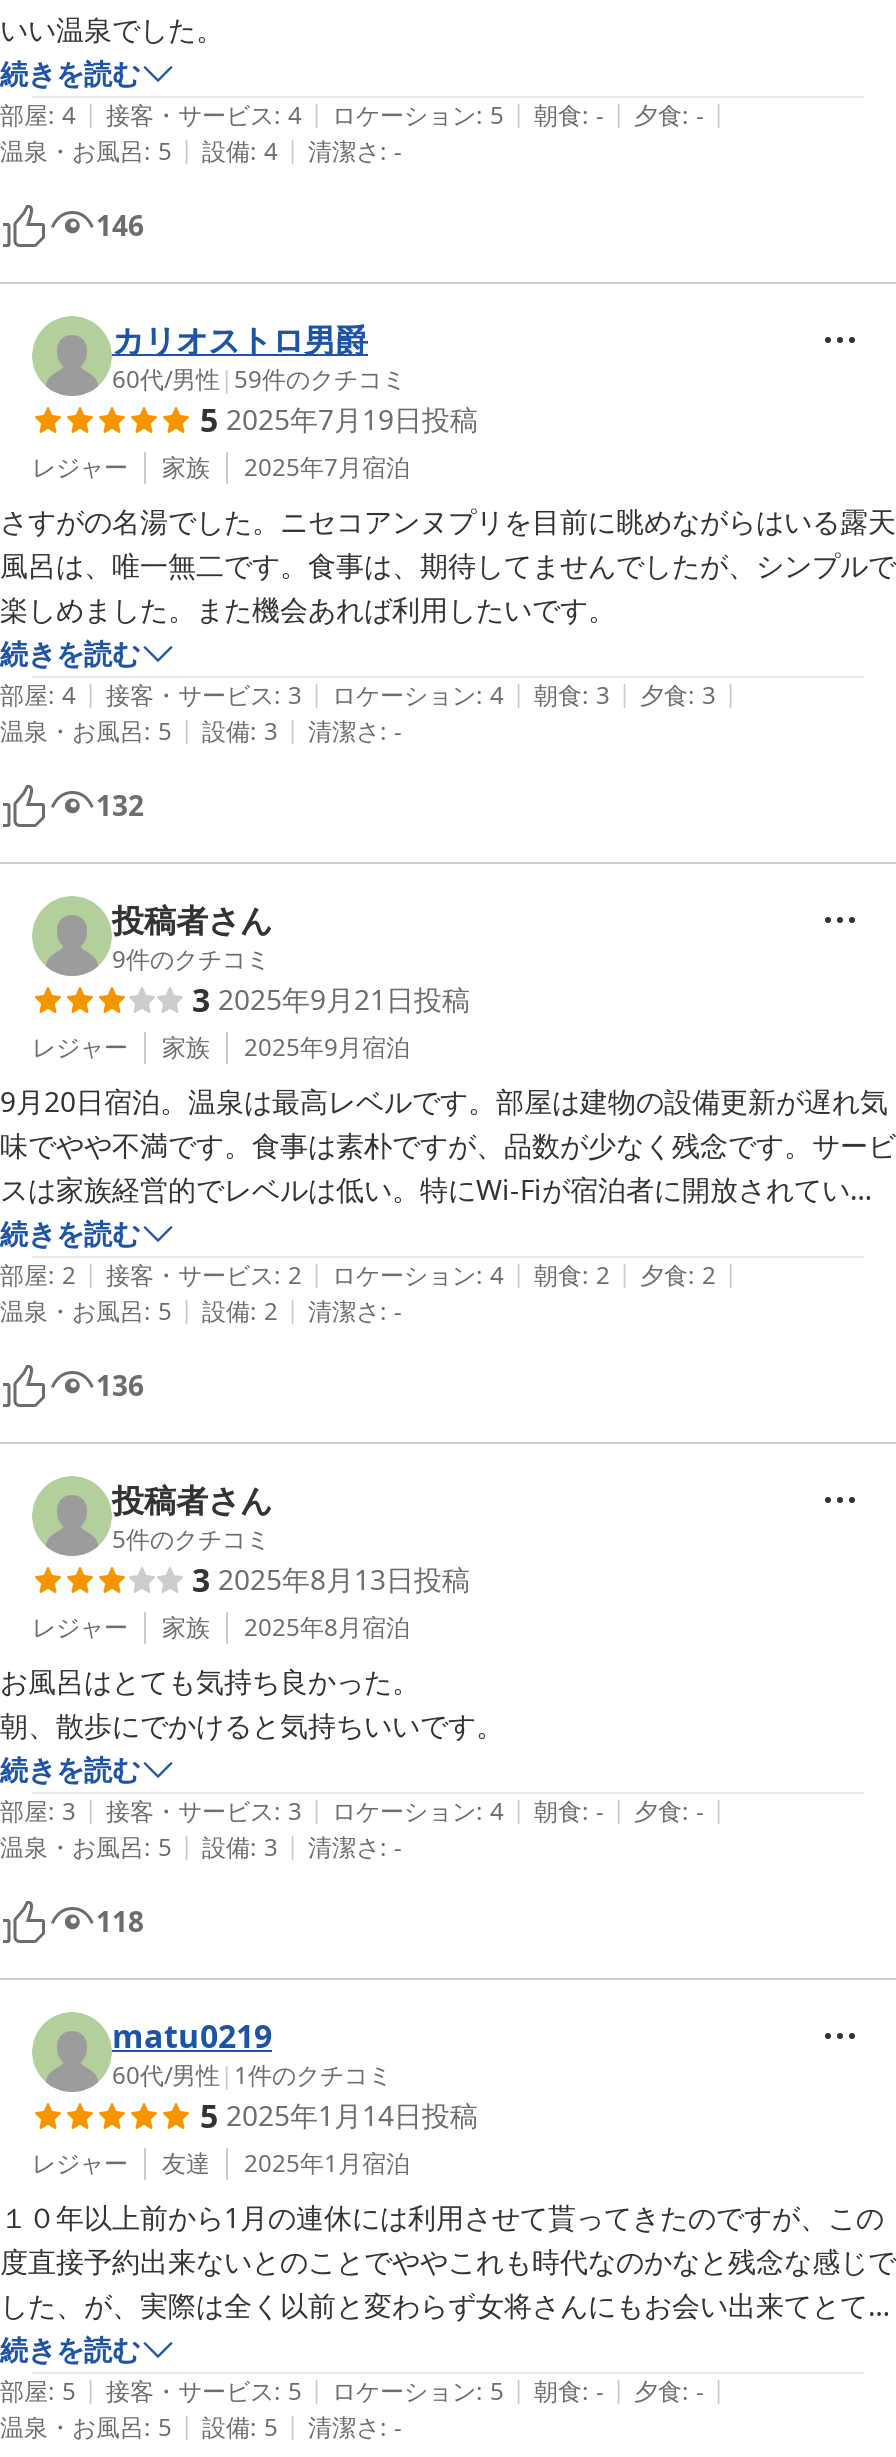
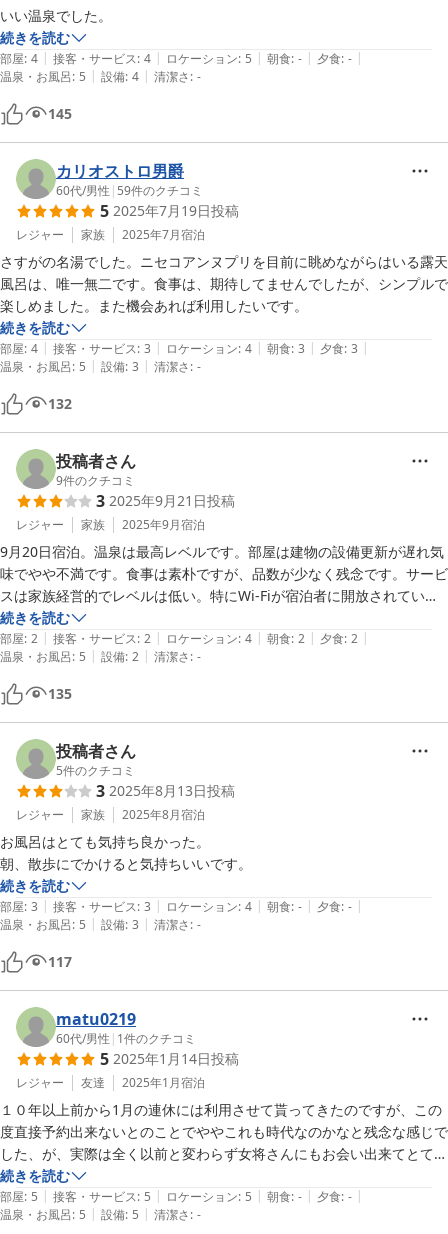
[96,206,144,244] 146 -> [48,104,72,123] 145
[96,1366,144,1404] 136 -> [48,684,72,703] 135
[96,1902,144,1940] 118 -> [48,952,72,971] 117

